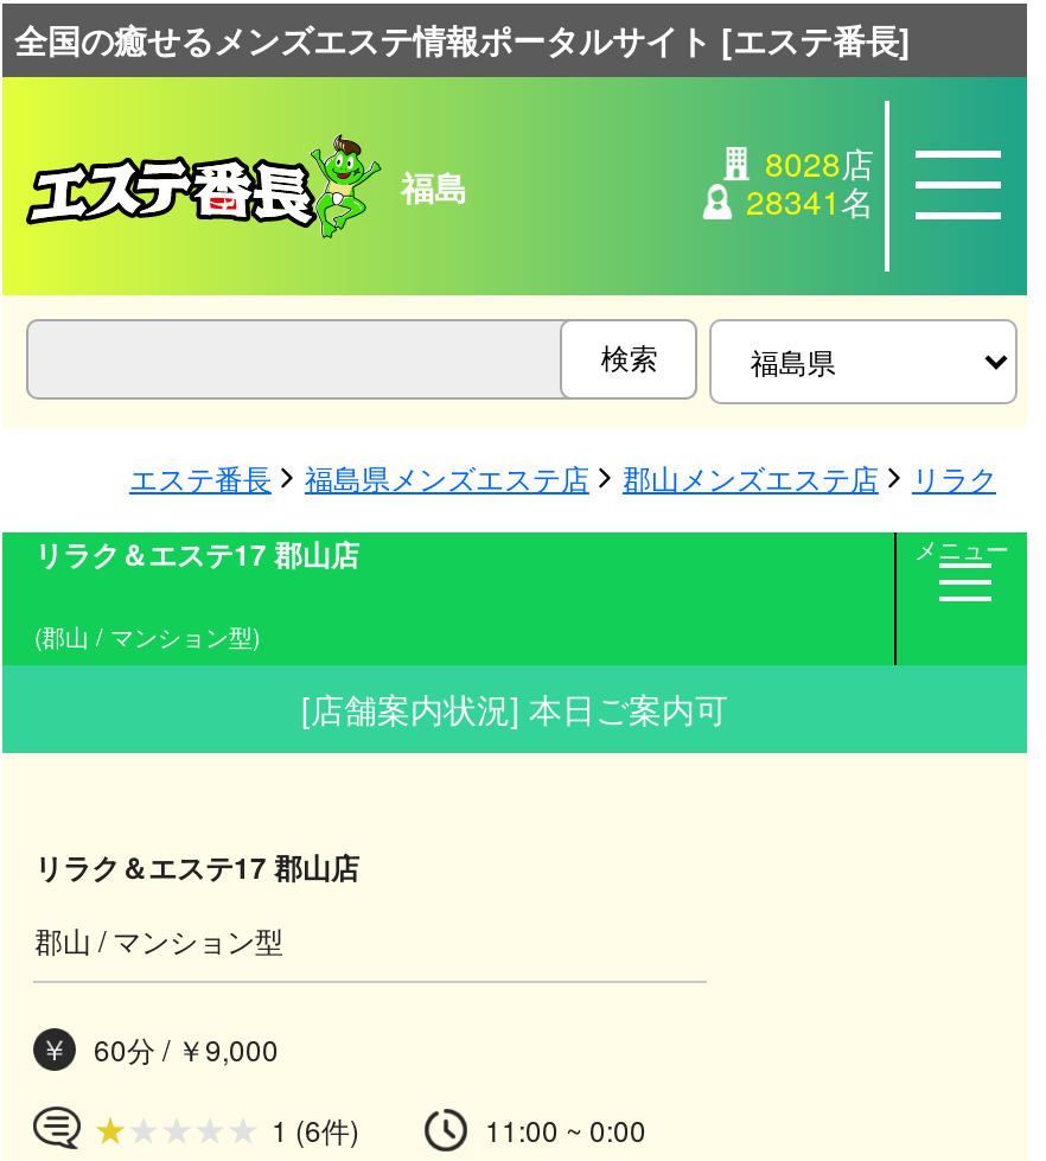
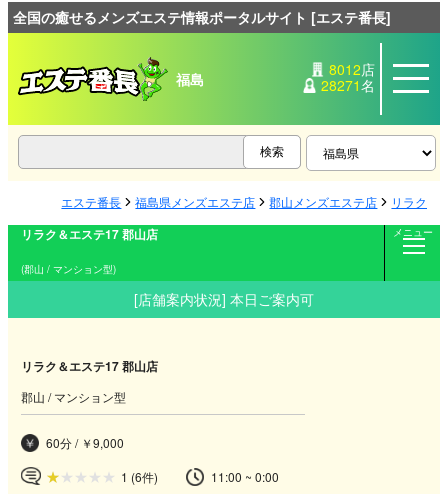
[765,139,874,186] 8028店 -> [329,59,375,79] 8012店
[746,177,874,224] 28341名 -> [321,75,375,95] 28271名

